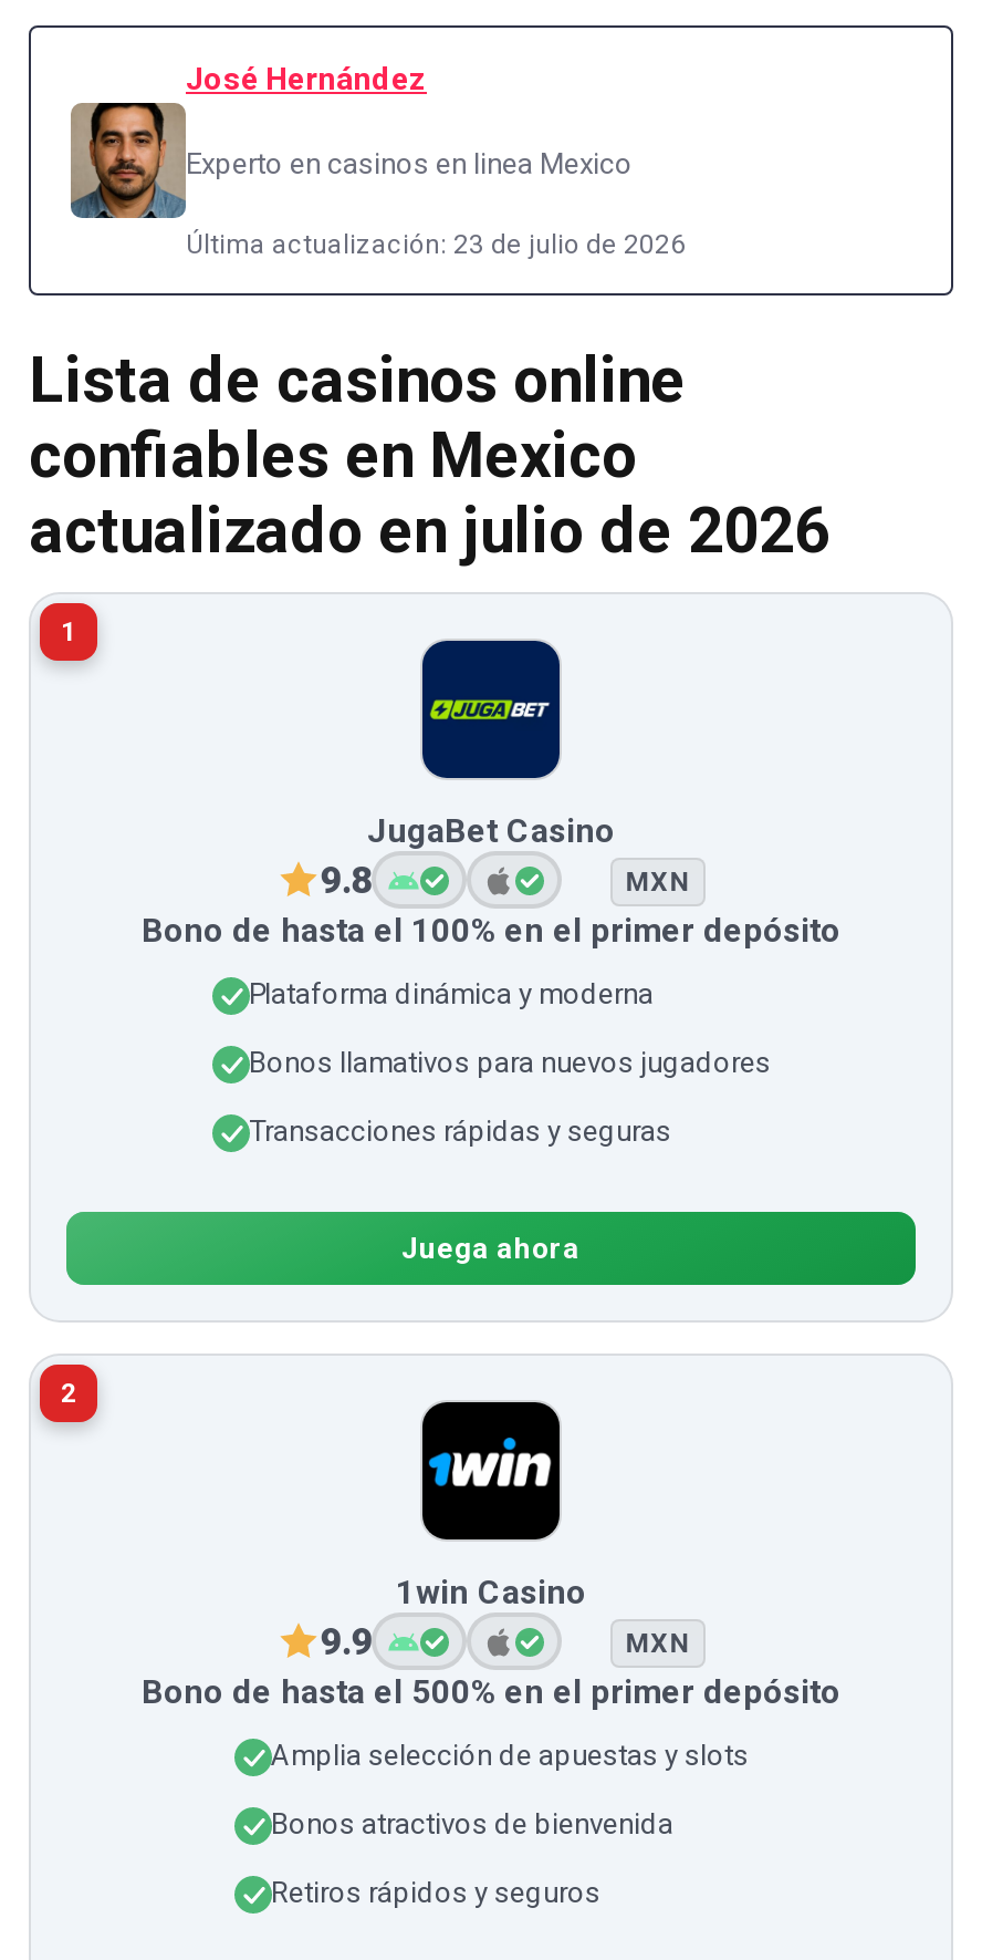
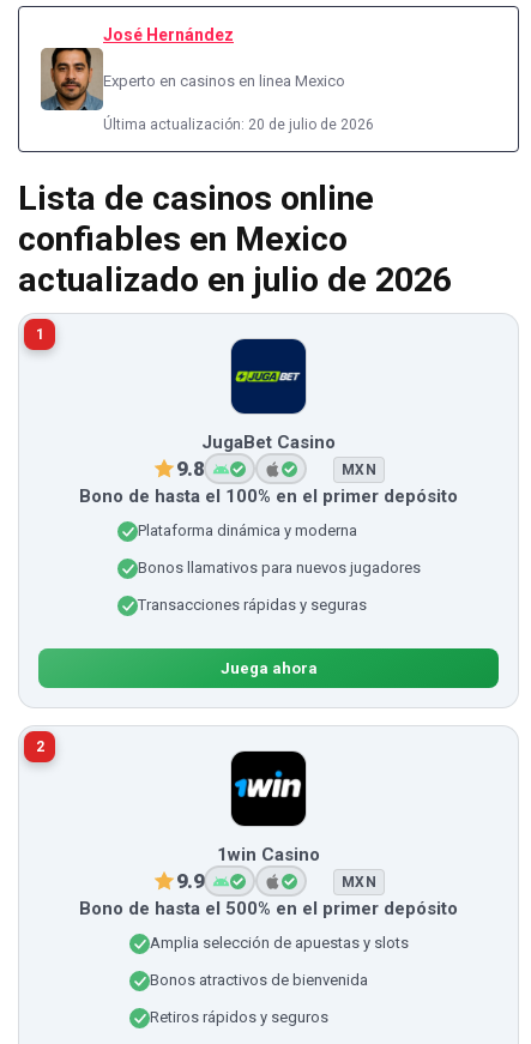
[186,229,686,260] Última actualización: 23 de julio de 2026 -> [103,116,374,133] Última actualización: 20 de julio de 2026

